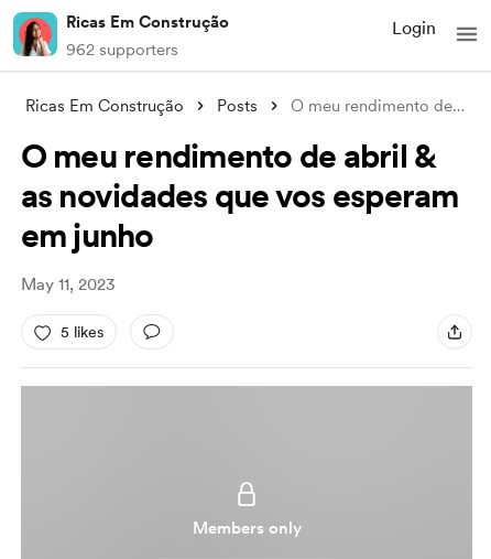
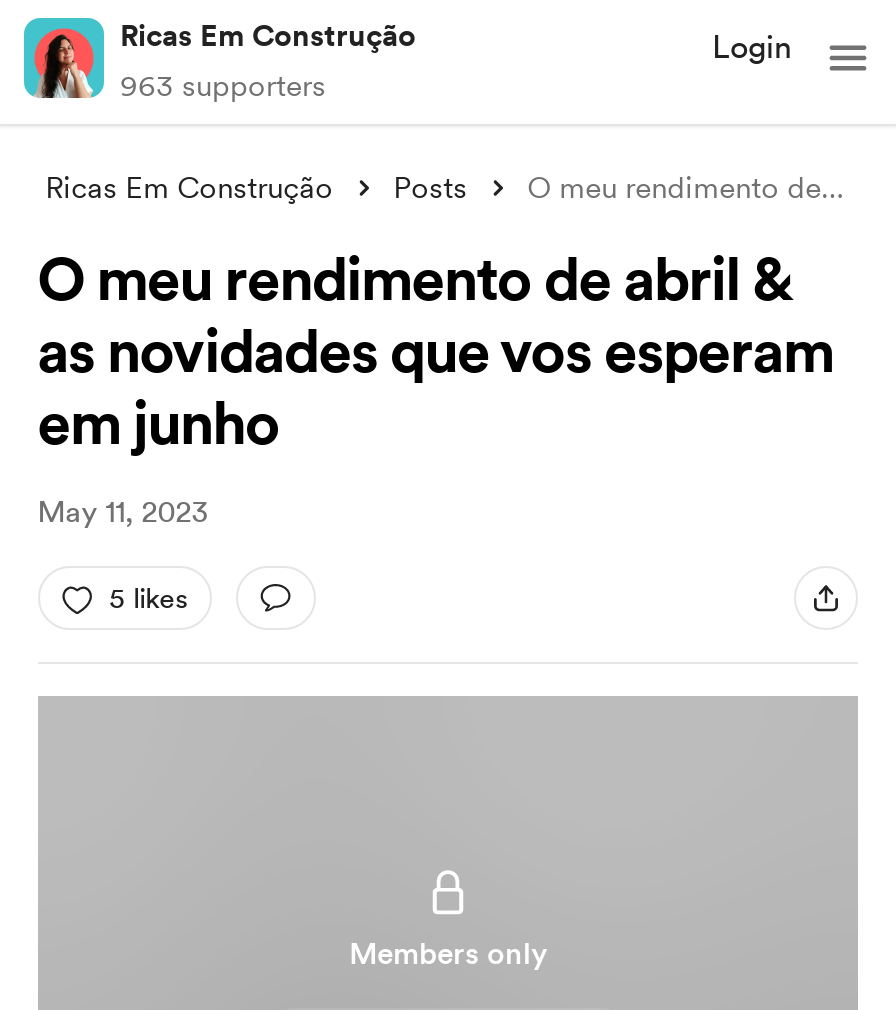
[66,40,178,60] 962 supporters -> [120,68,326,104] 963 supporters

